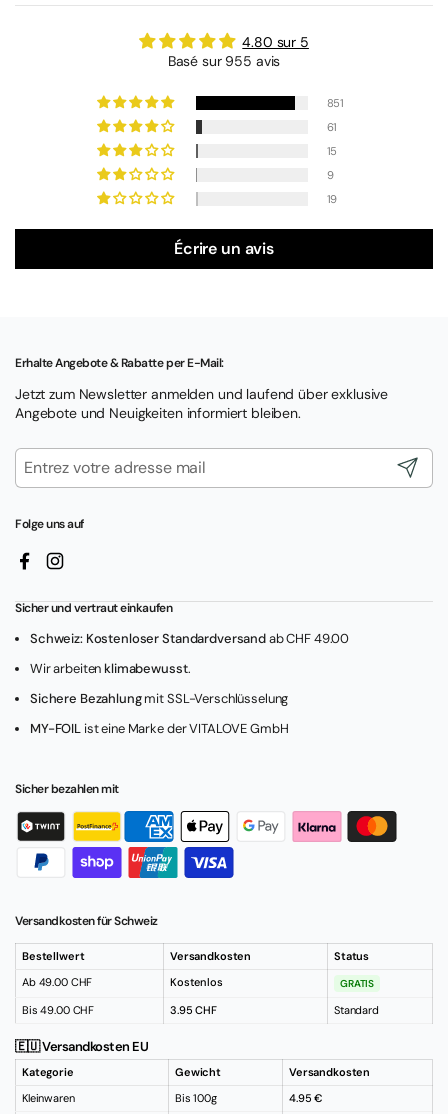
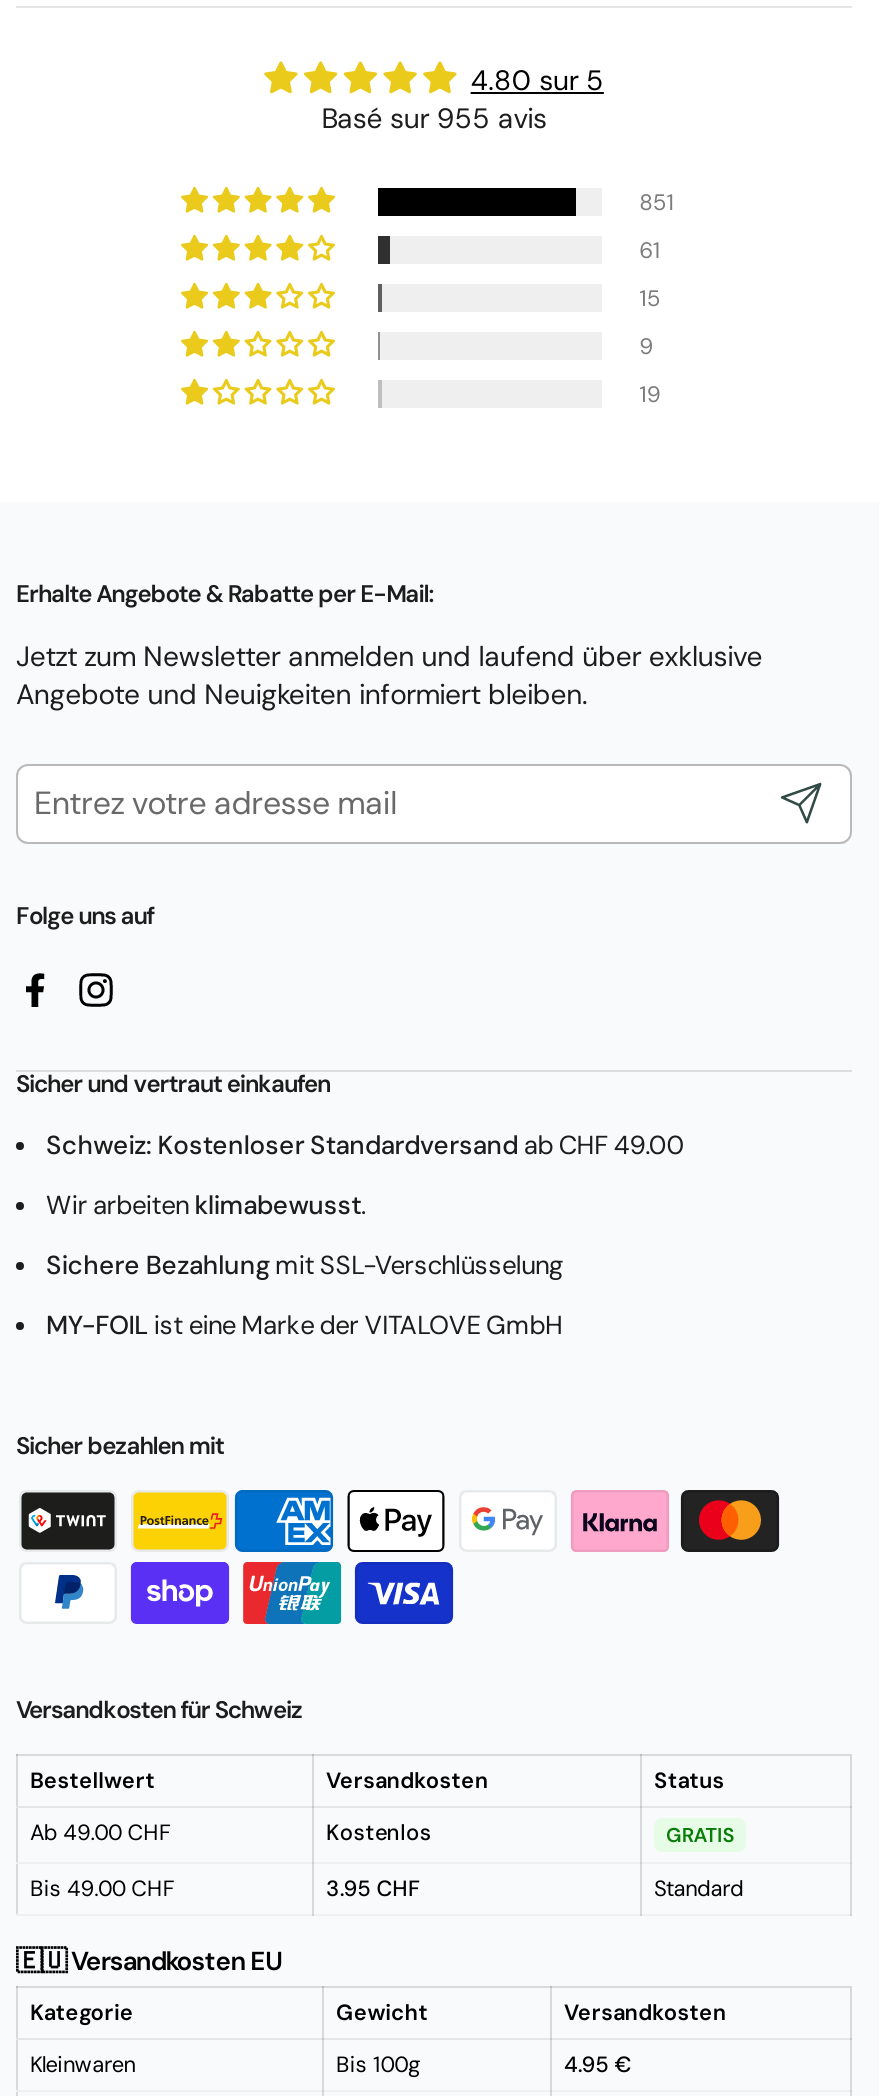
[174,238,274,259] Écrire un avis -> none

